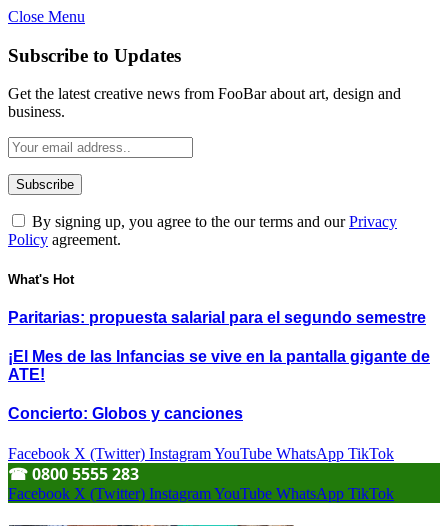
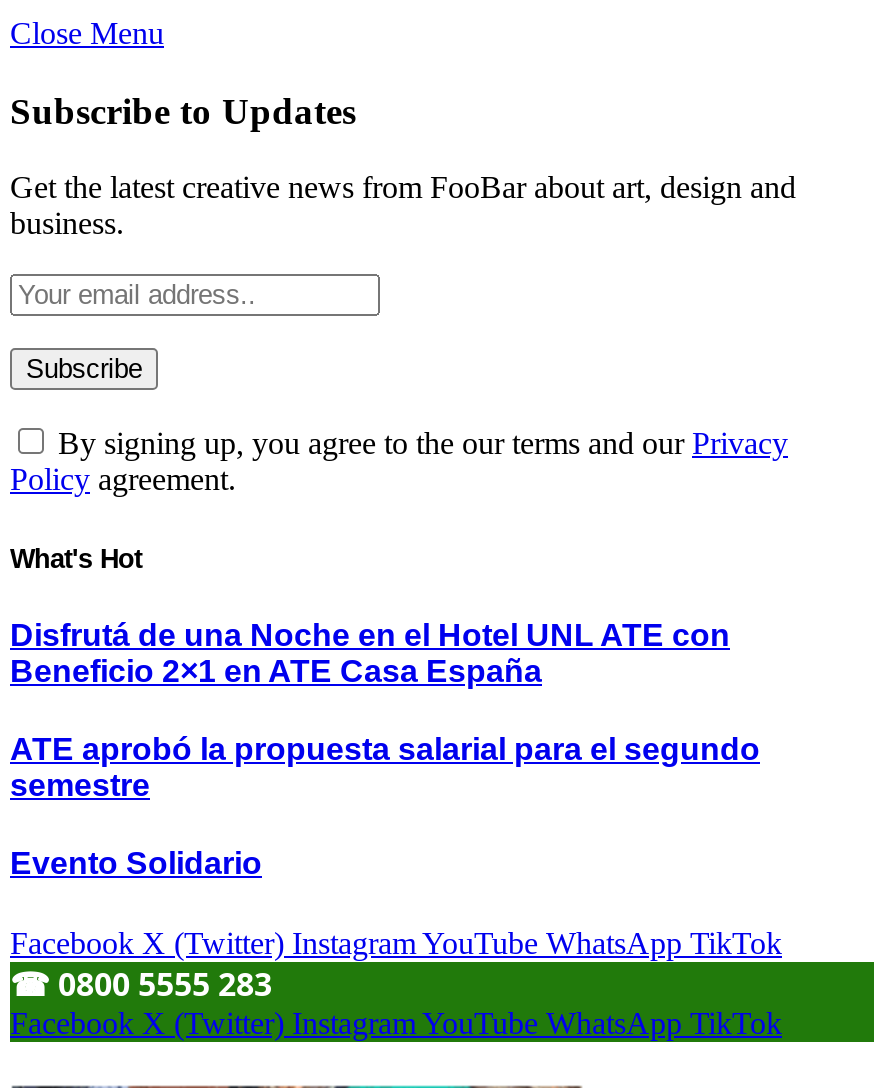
[8,309,426,326] Paritarias: propuesta salarial para el segundo semestre -> [10,618,730,688] Disfrutá de una Noche en el Hotel UNL ATE con | Beneficio 2×1 en ATE Casa España
[8,348,430,383] ¡El Mes de las Infancias se vive en la pantalla gigante de | ATE! -> [10,732,760,802] ATE aprobó la propuesta salarial para el segundo | semestre
[8,405,243,422] Concierto: Globos y canciones -> [10,847,262,881] Evento Solidario

